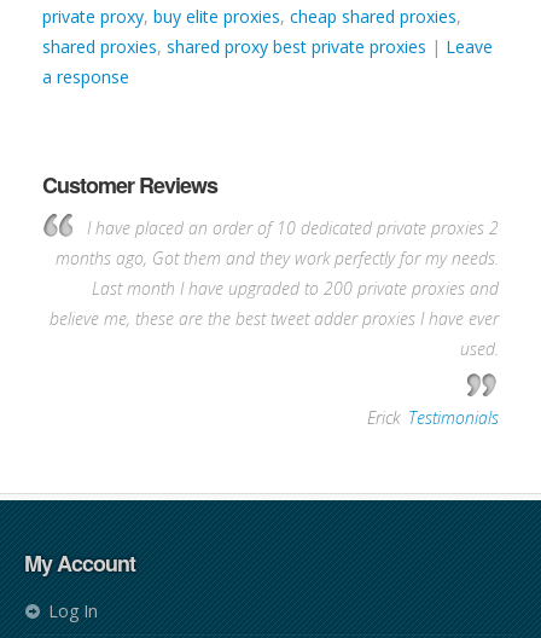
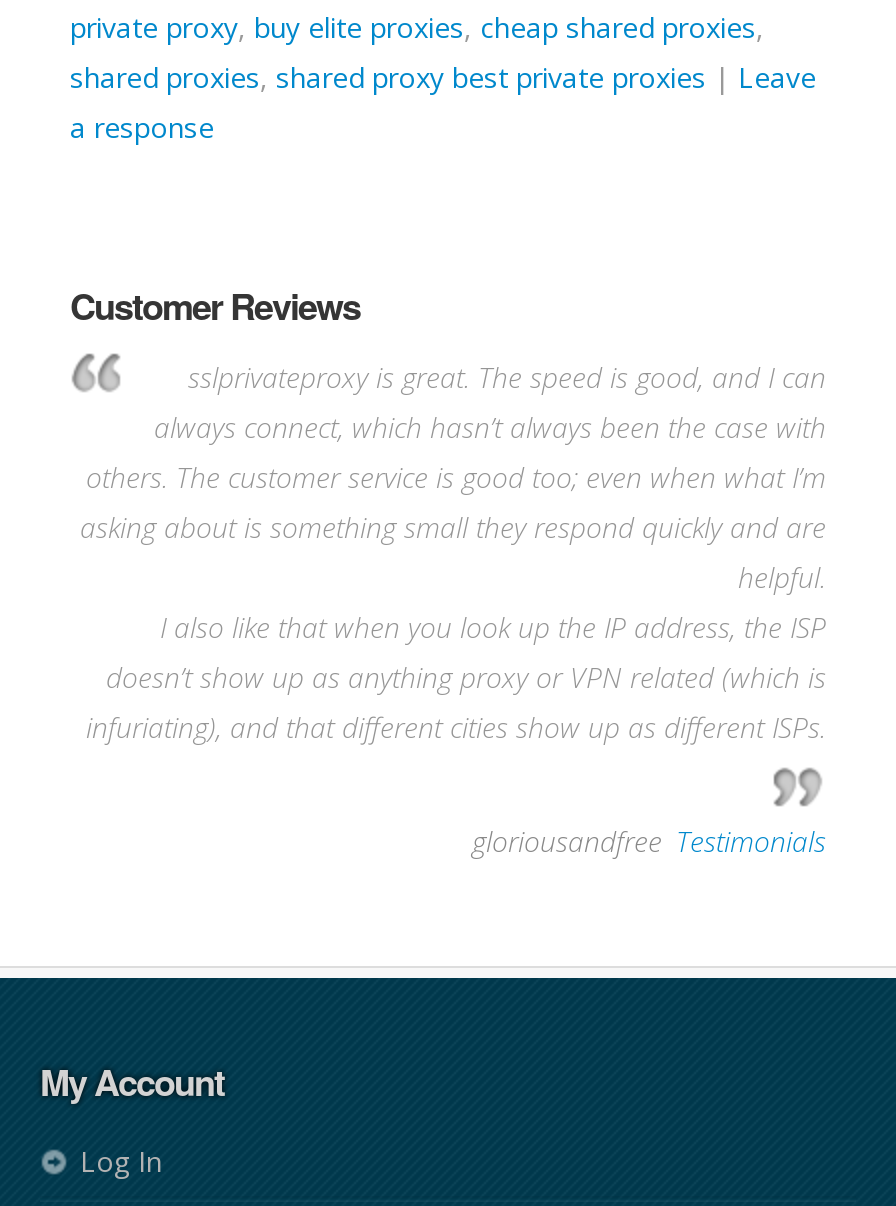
[50,216,499,360] I have placed an order of 10 dedicated private proxies 2 | months ago, Got them and they work perfectly for my needs. | Last month I have upgraded to 200 private proxies and | believe me, these are the best tweet adder proxies I have ever | used. -> [80,358,826,746] sslprivateproxy is great. The speed is good, and I can | always connect, which hasn’t always been the case with | others. The customer service is good too; even when what I’m | asking about is something small they respond quickly and are | helpful. | I also like that when you look up the IP address, the ISP | doesn’t show up as anything proxy or VPN related (which is | infuriating), and that different cities show up as different ISPs.
[345,406,499,429] — Erick, Testimonials -> [436,822,826,860] — gloriousandfree, Testimonials

